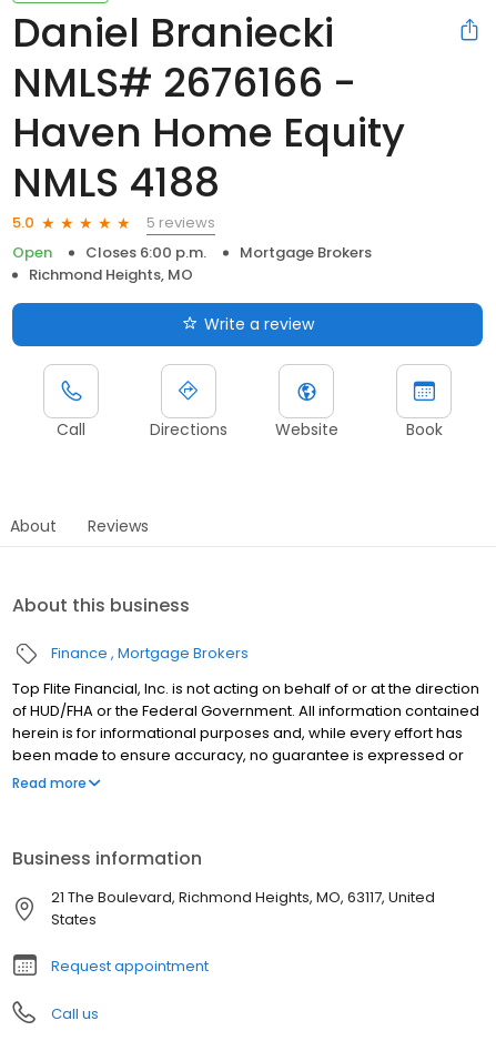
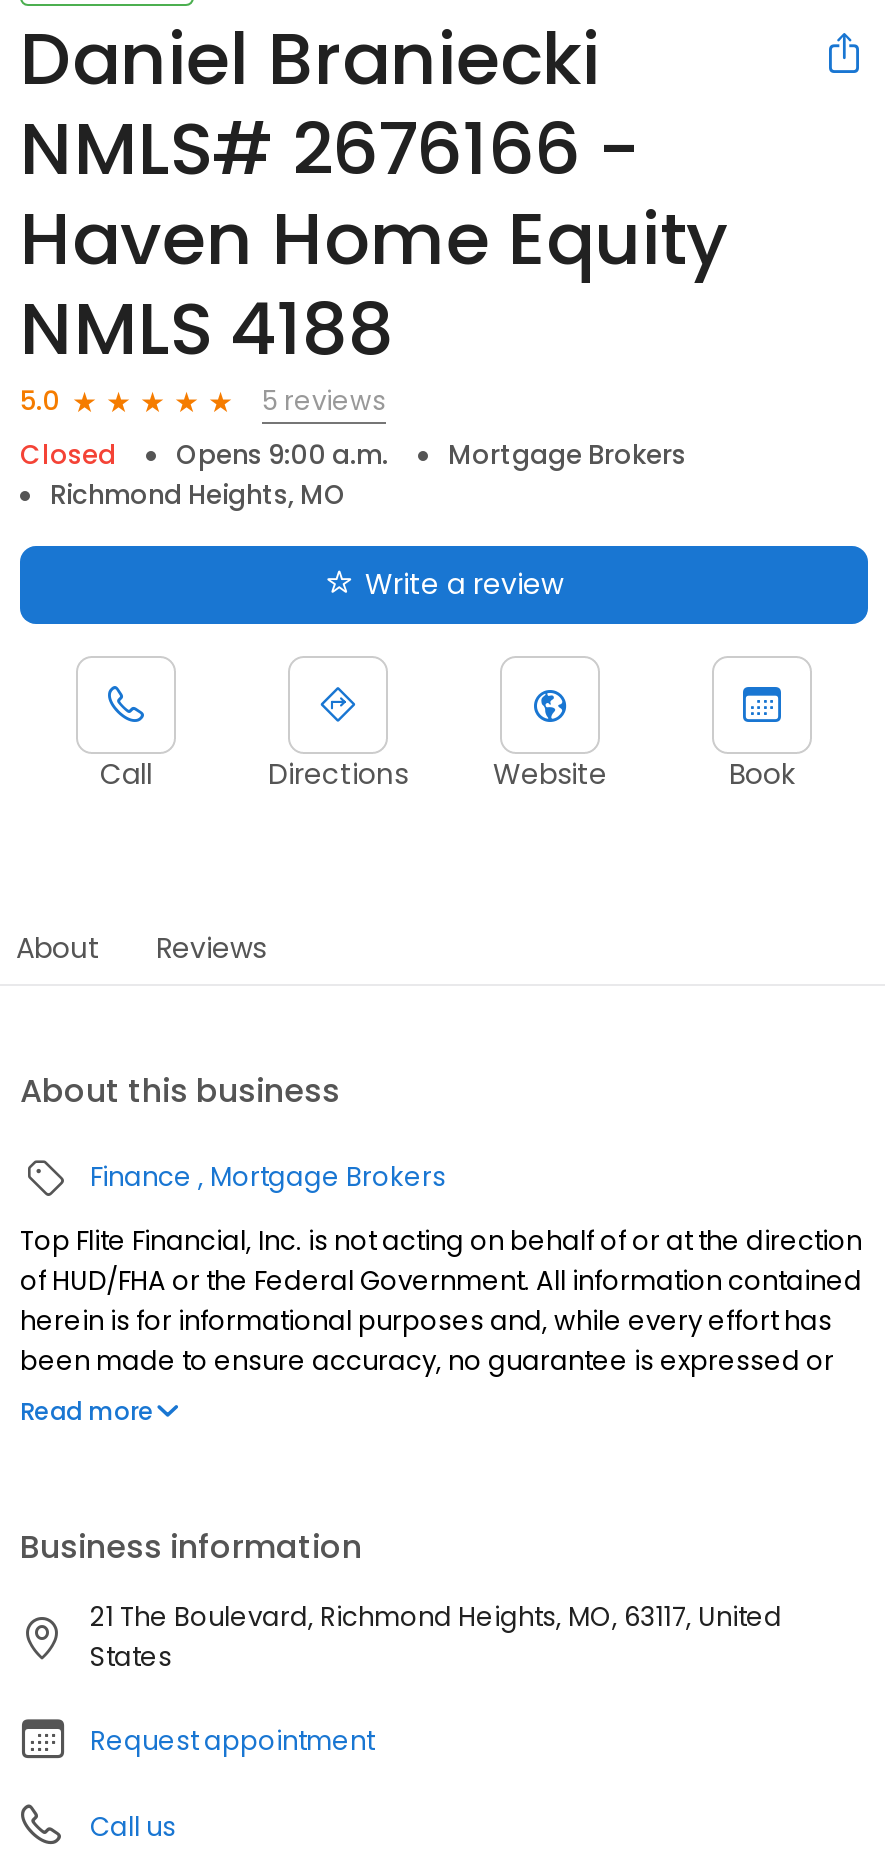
[12,242,206,263] Open | Closes 6:00 p.m. -> [20,436,388,474] Closed | Opens 9:00 a.m.

